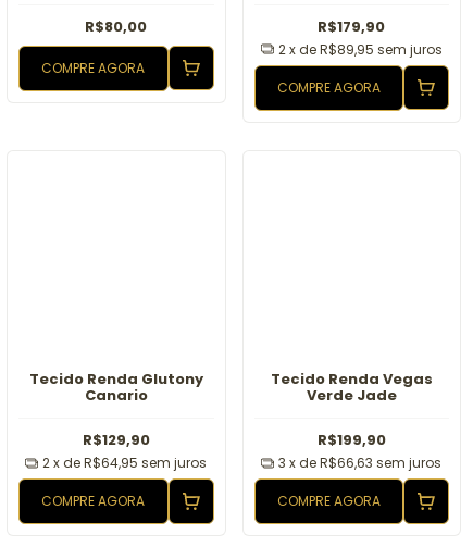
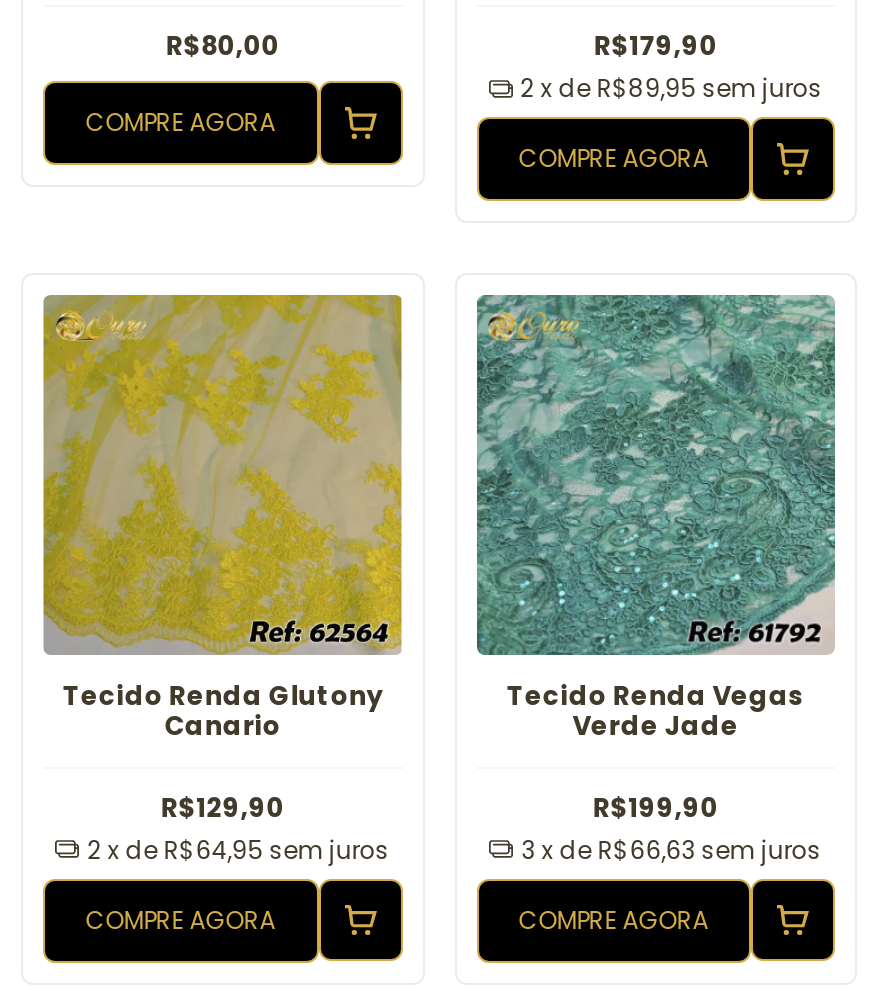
none -> [41,292,403,656] [image]
none -> [475,292,837,658] [image]

